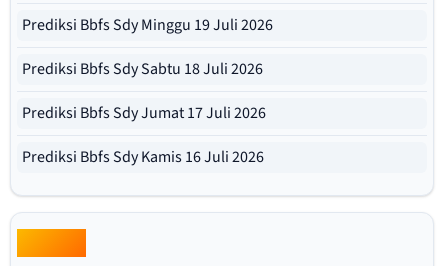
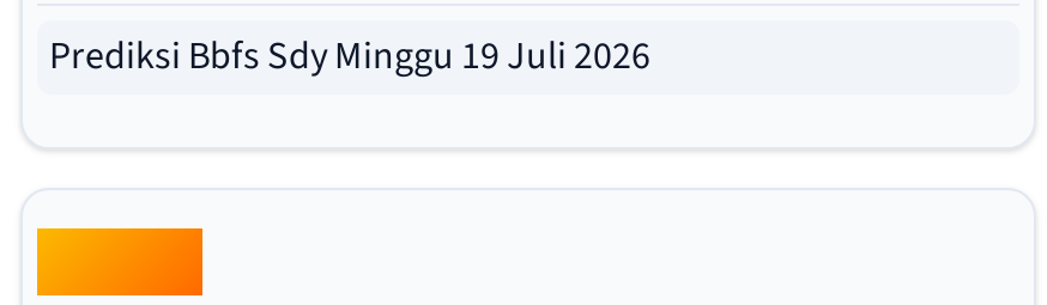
[22,58,266,168] Prediksi Bbfs Sdy Sabtu 18 Juli 2026 | Prediksi Bbfs Sdy Jumat 17 Juli 2026 | Prediksi Bbfs Sdy Kamis 16 Juli 2026 -> none

